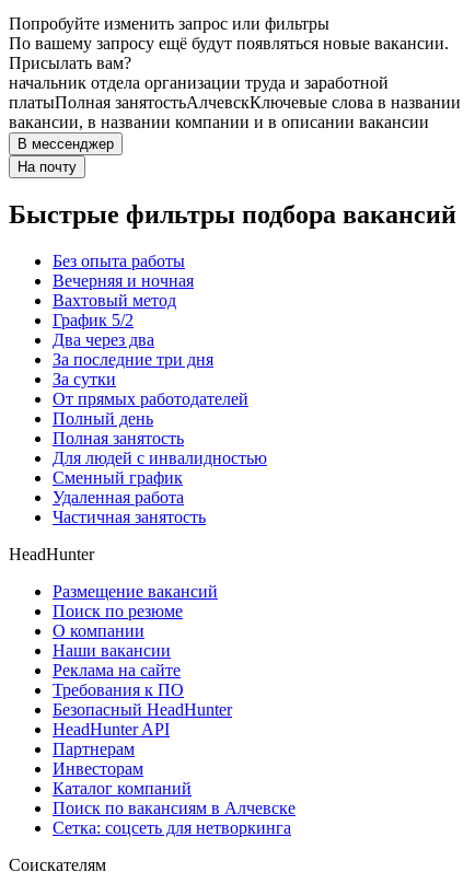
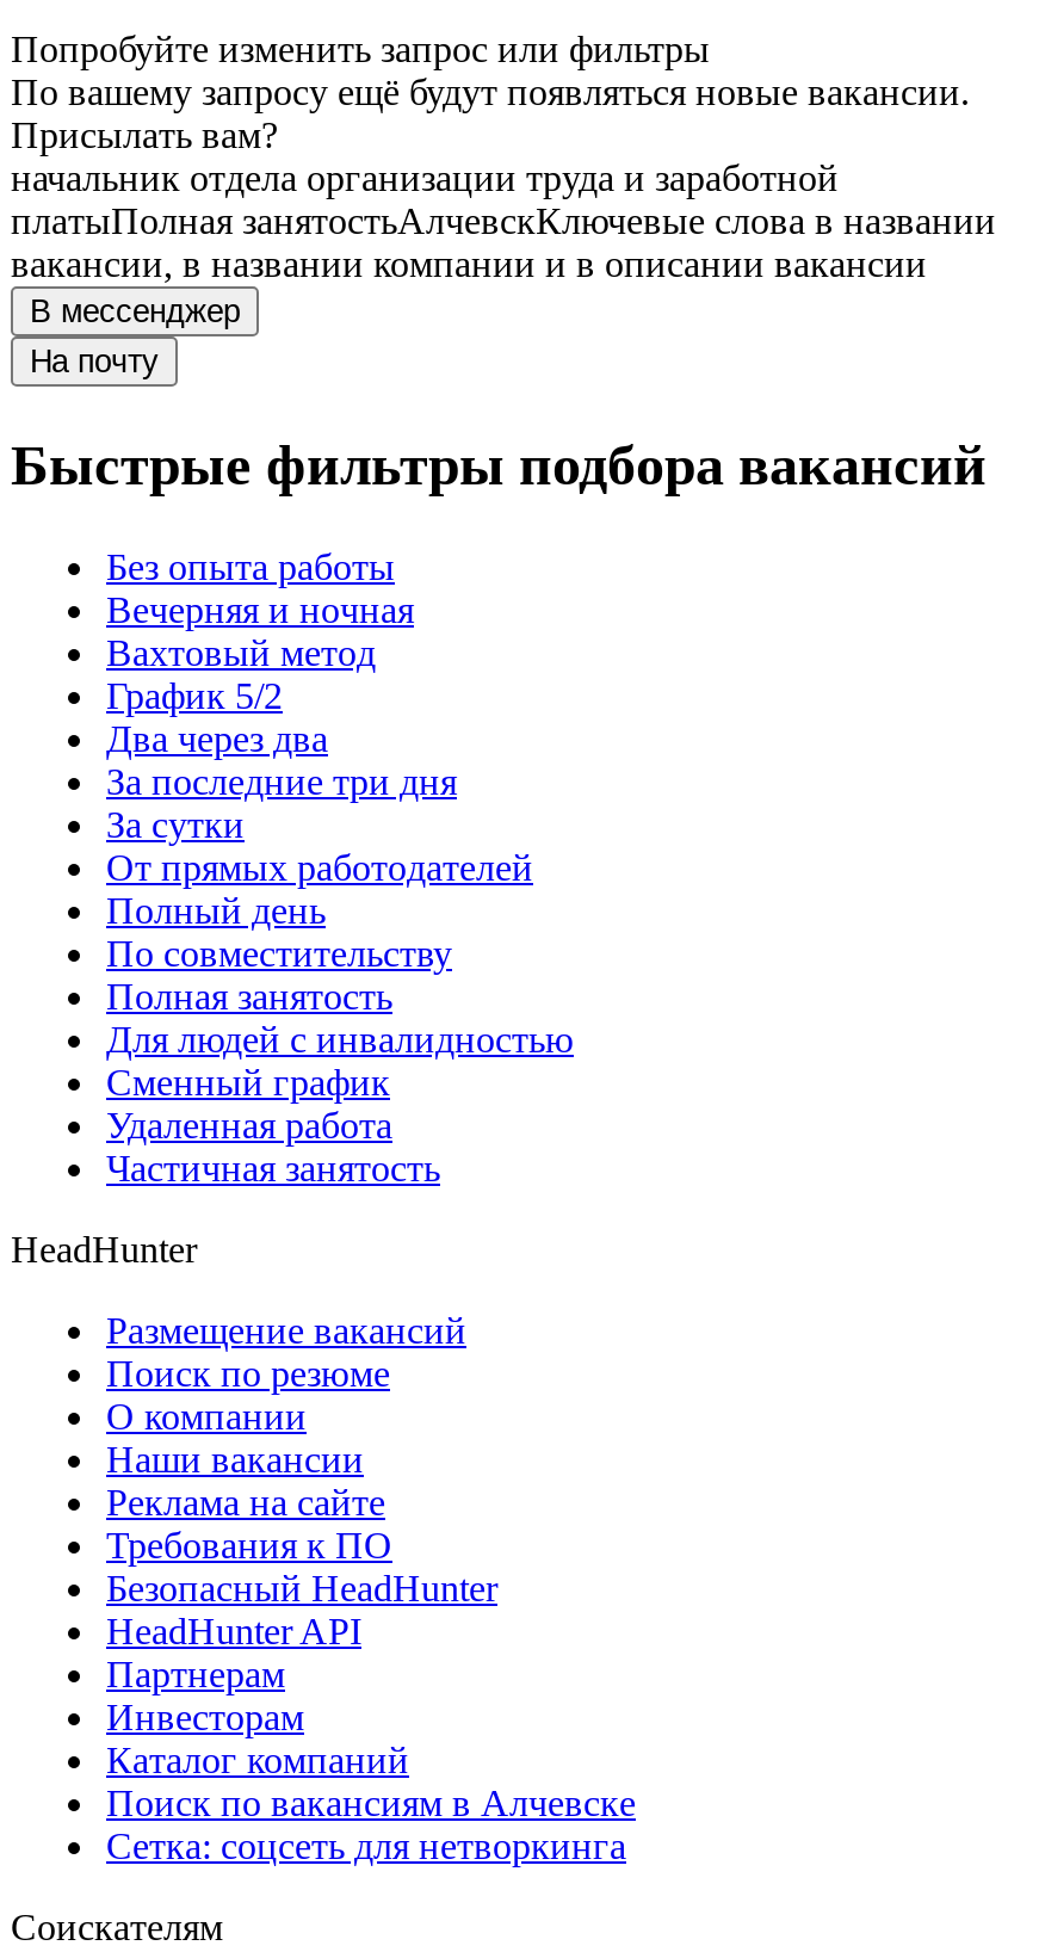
none -> [106,933,452,974] По совместительству

